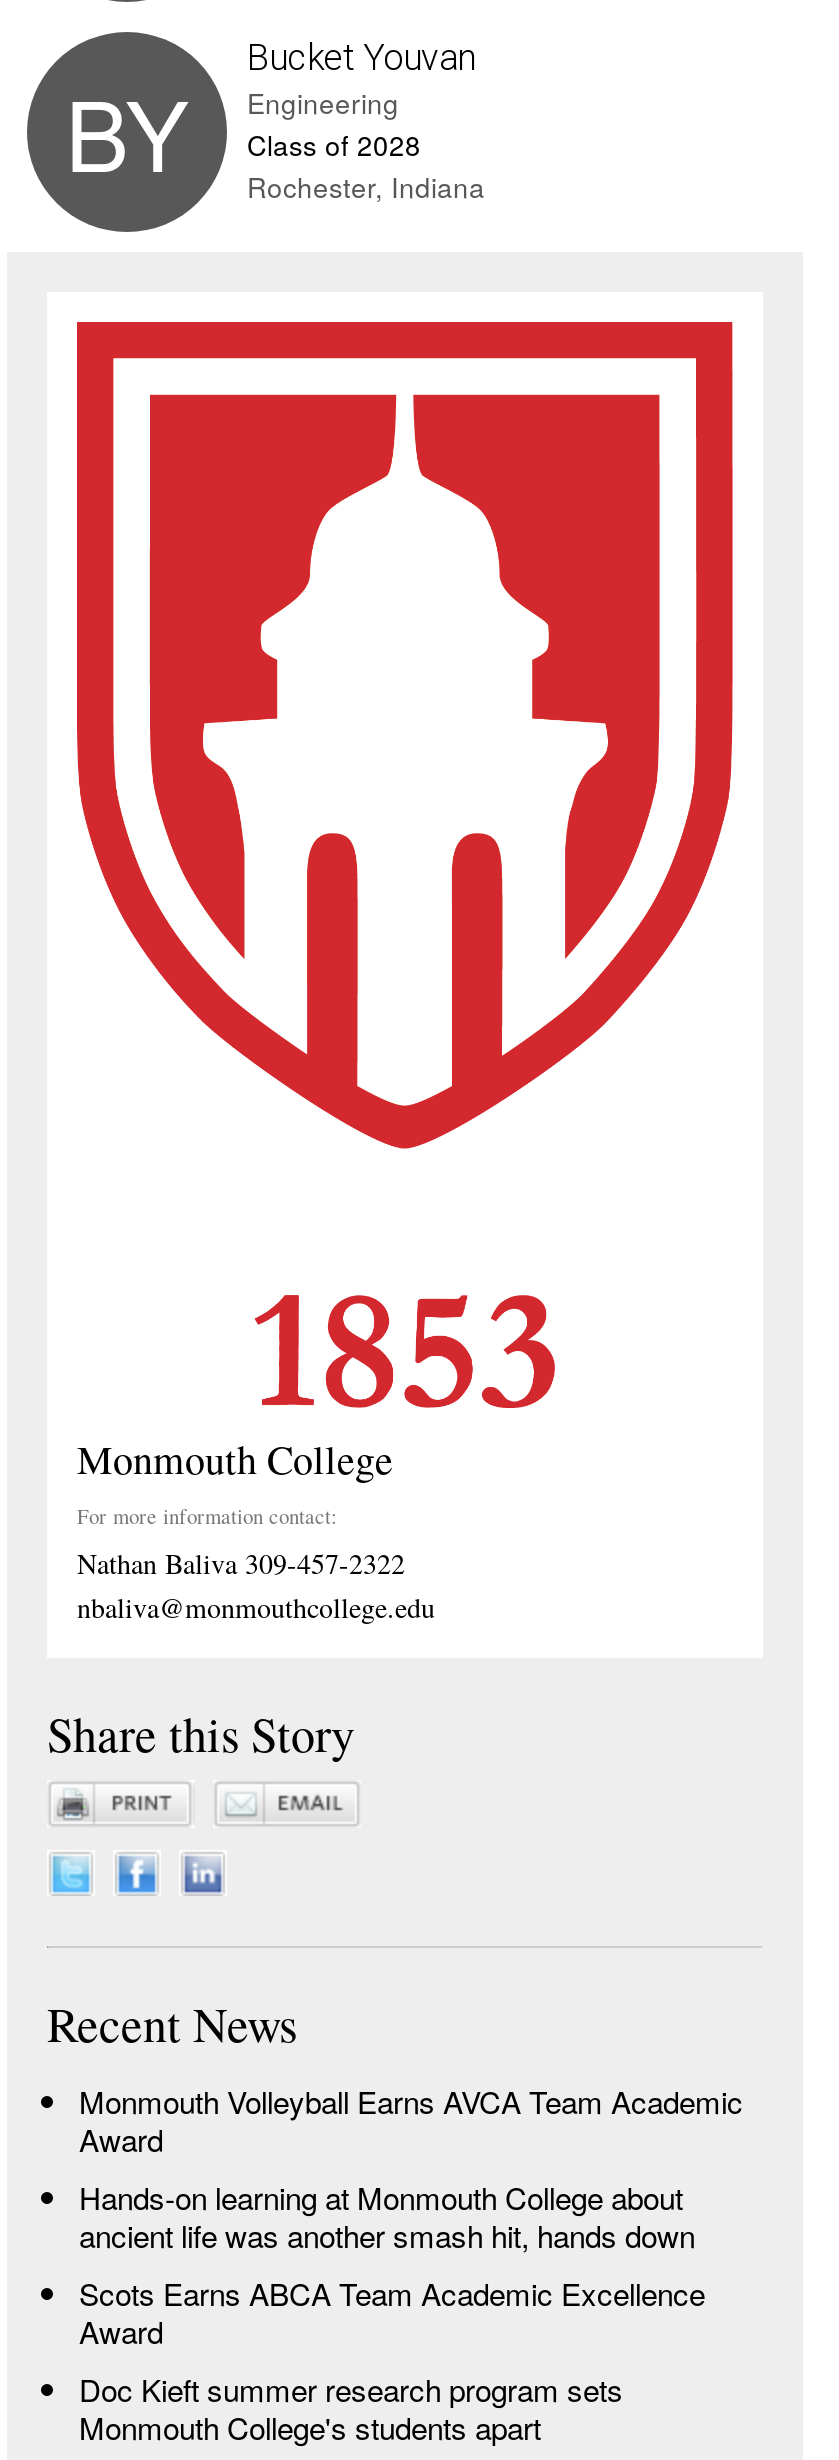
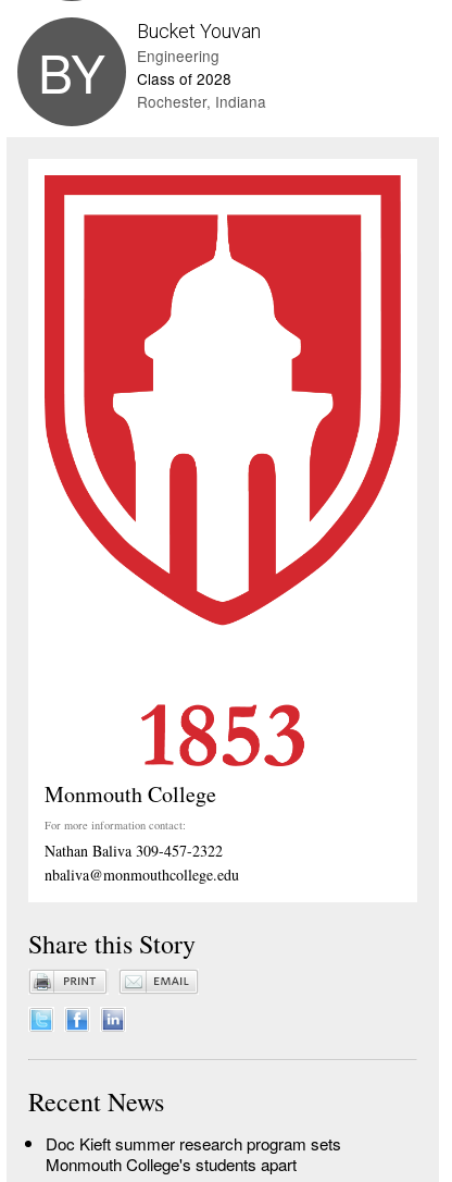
[79,2081,743,2353] Monmouth Volleyball Earns AVCA Team Academic | Award | Hands-on learning at Monmouth College about | ancient life was another smash hit, hands down | Scots Earns ABCA Team Academic Excellence | Award -> none

